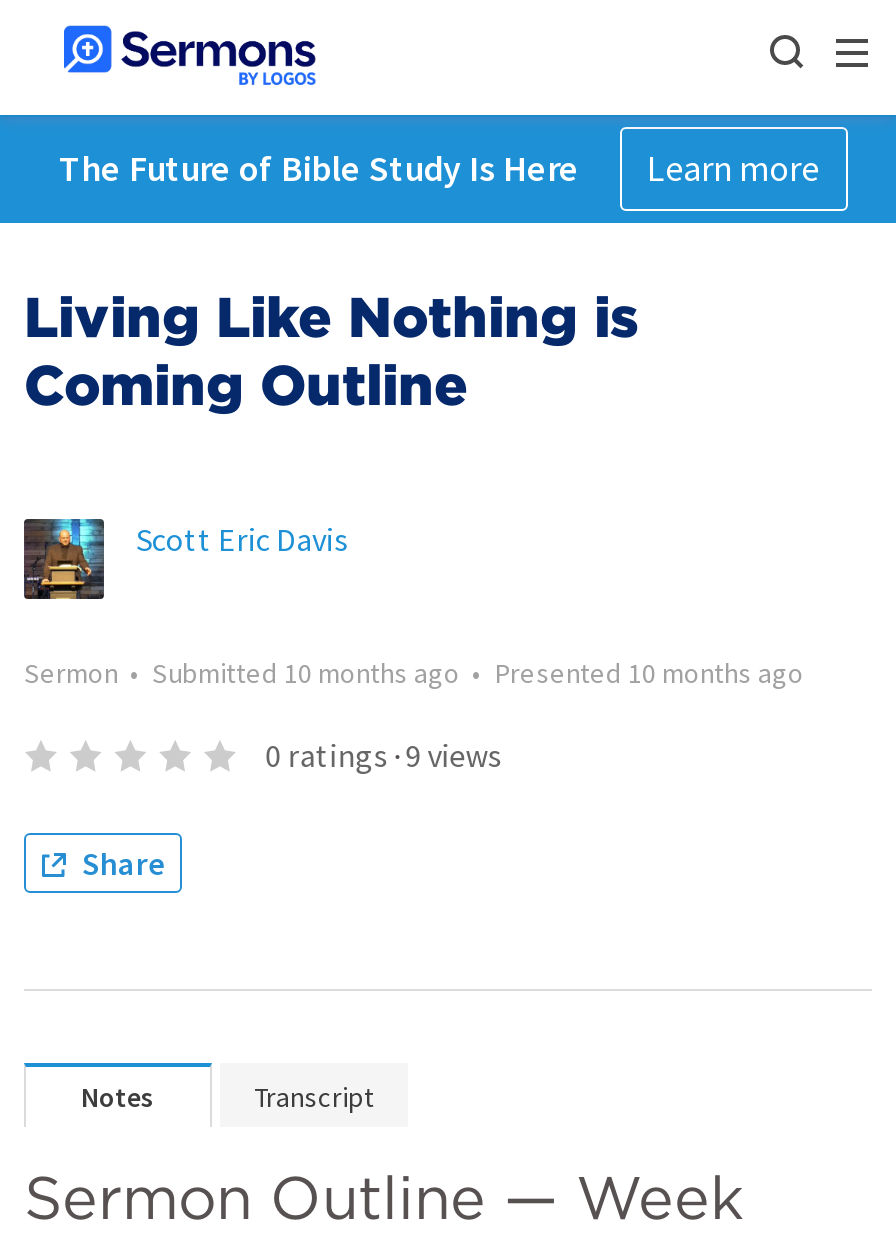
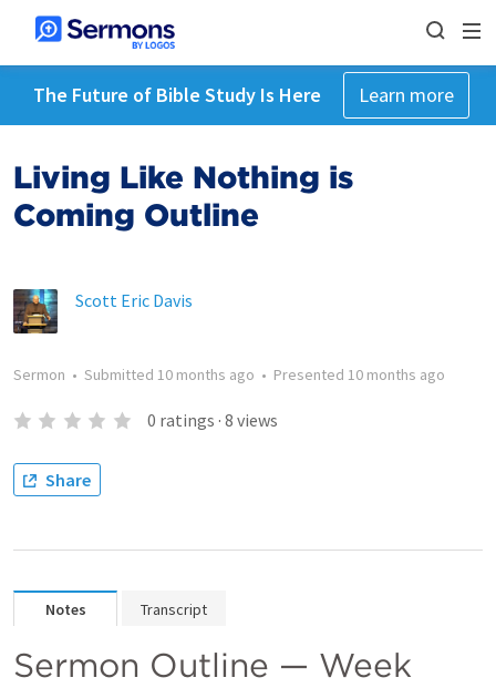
[265,735,501,775] 0 ratings · 9 views -> [147,409,278,431] 0 ratings · 8 views

